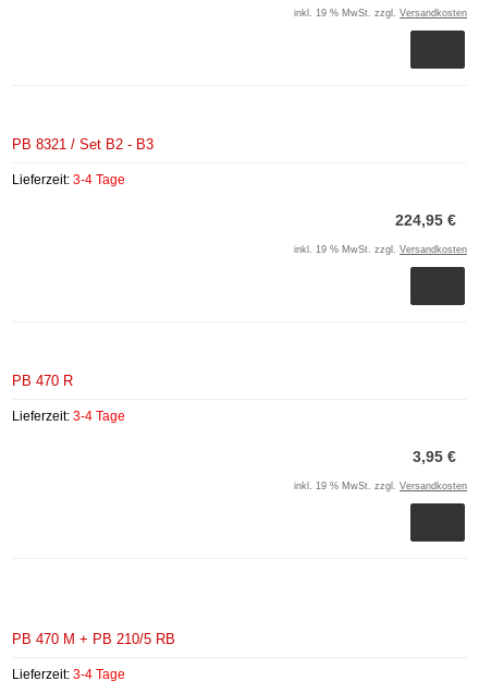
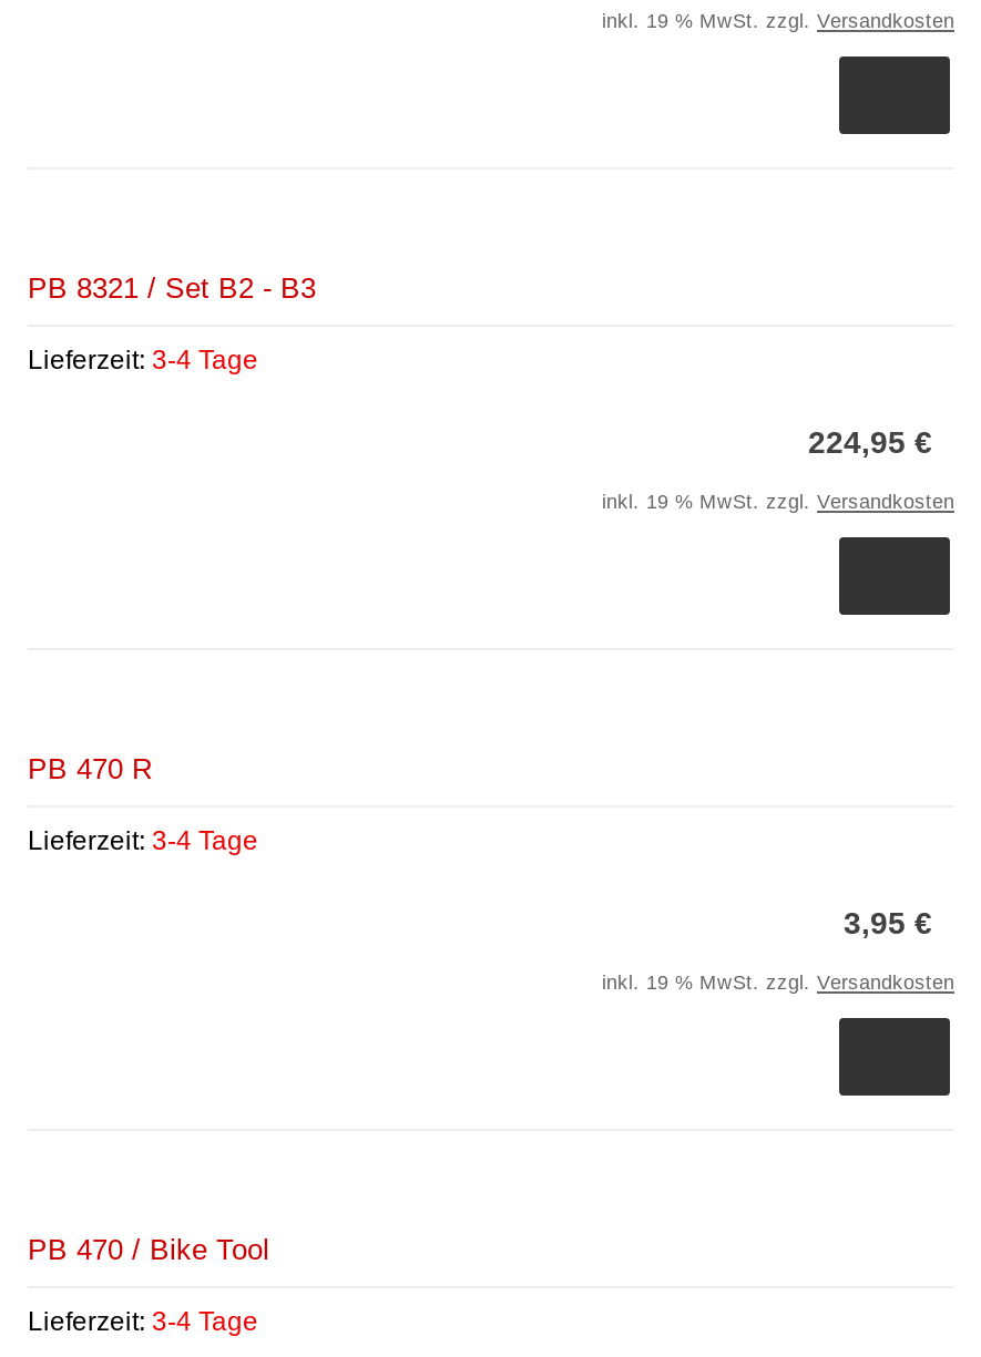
[12,631,175,648] PB 470 M + PB 210/5 RB -> [28,1234,269,1267] PB 470 / Bike Tool

